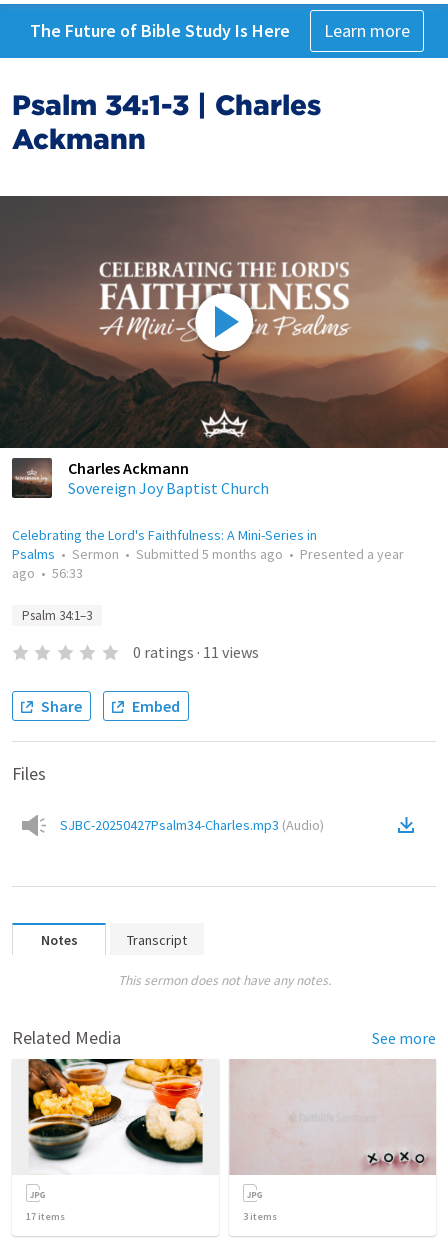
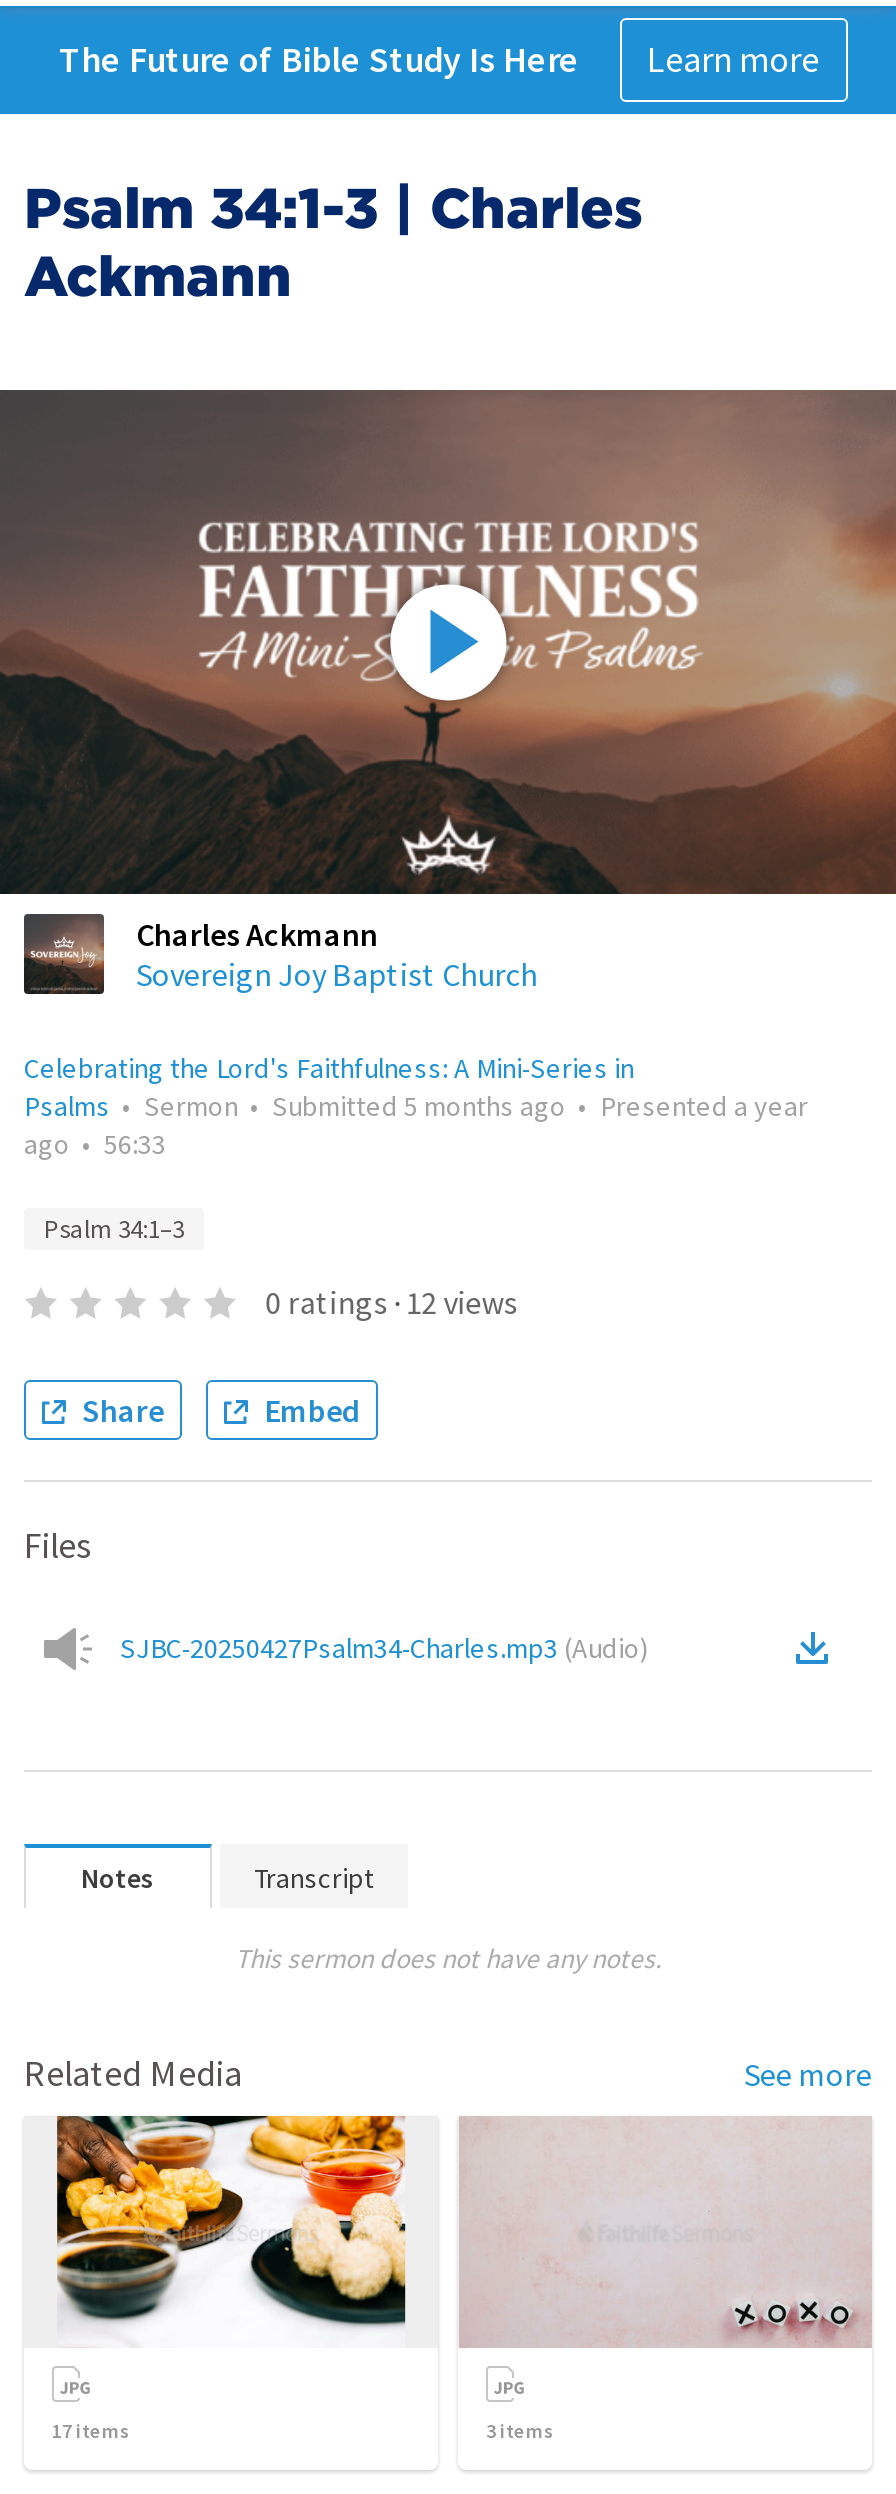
[133,642,259,662] 0 ratings · 11 views -> [265,1282,517,1322] 0 ratings · 12 views

